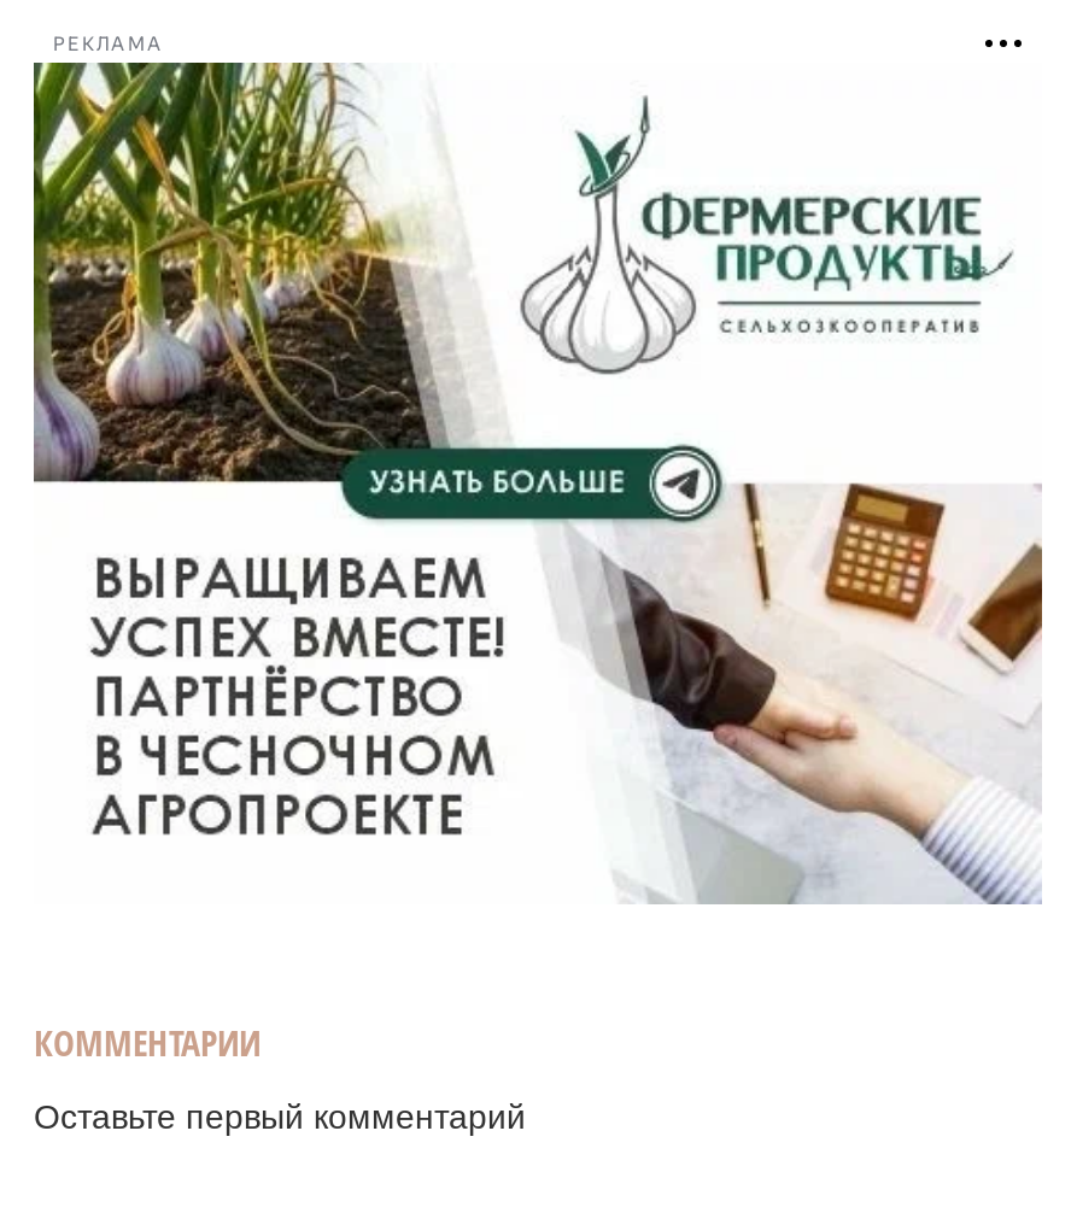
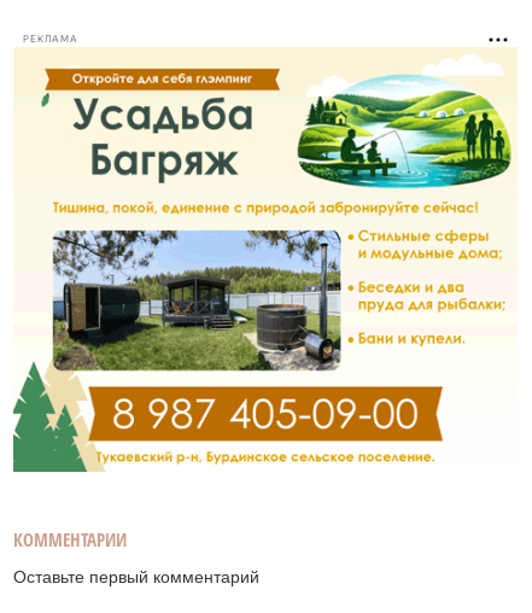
[31,59,1044,908] [image] -> [12,48,518,473] [image]

